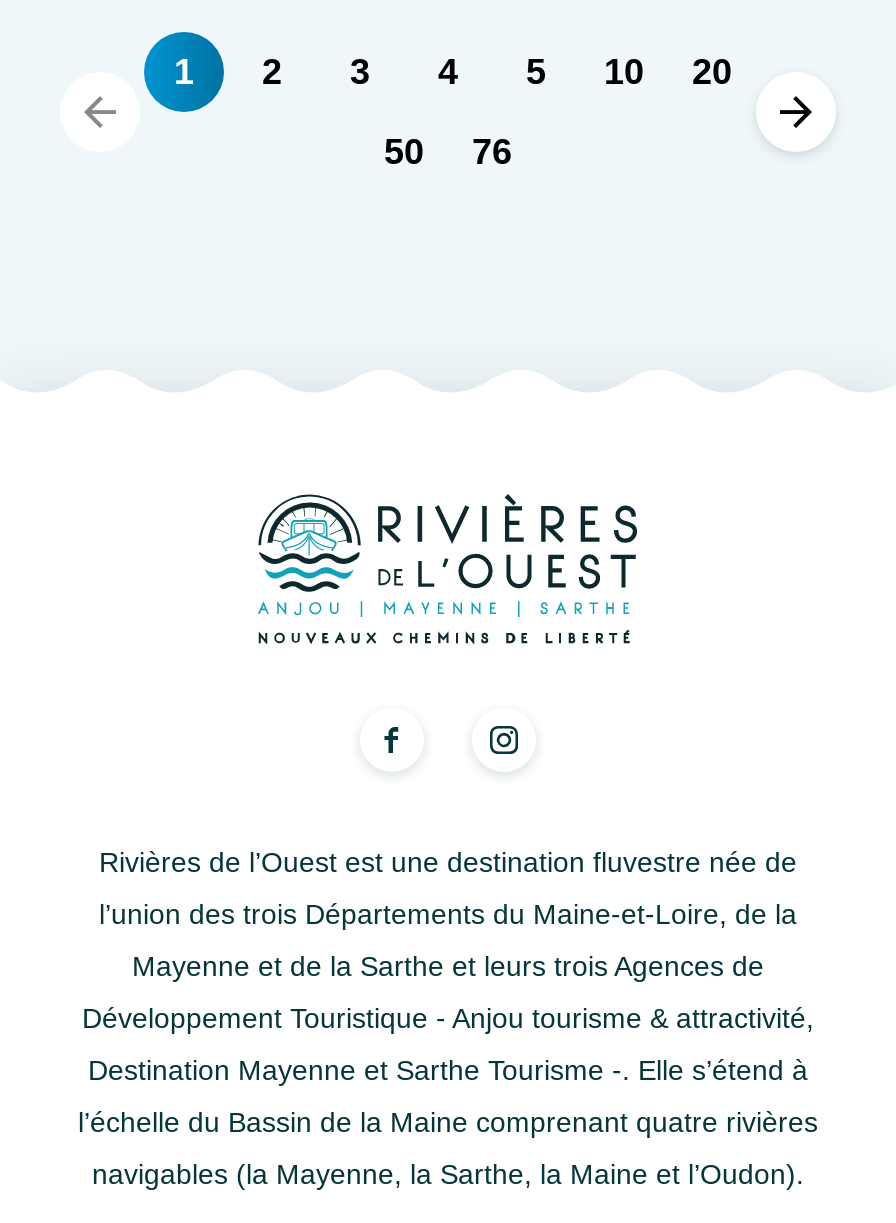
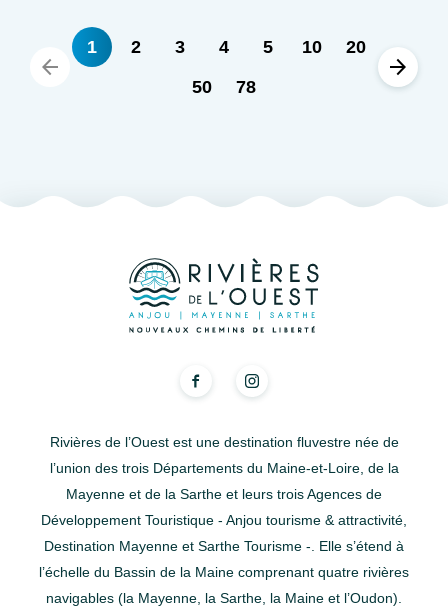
[384,132,512,172] 50 76 -> [192,77,256,97] 50 78

